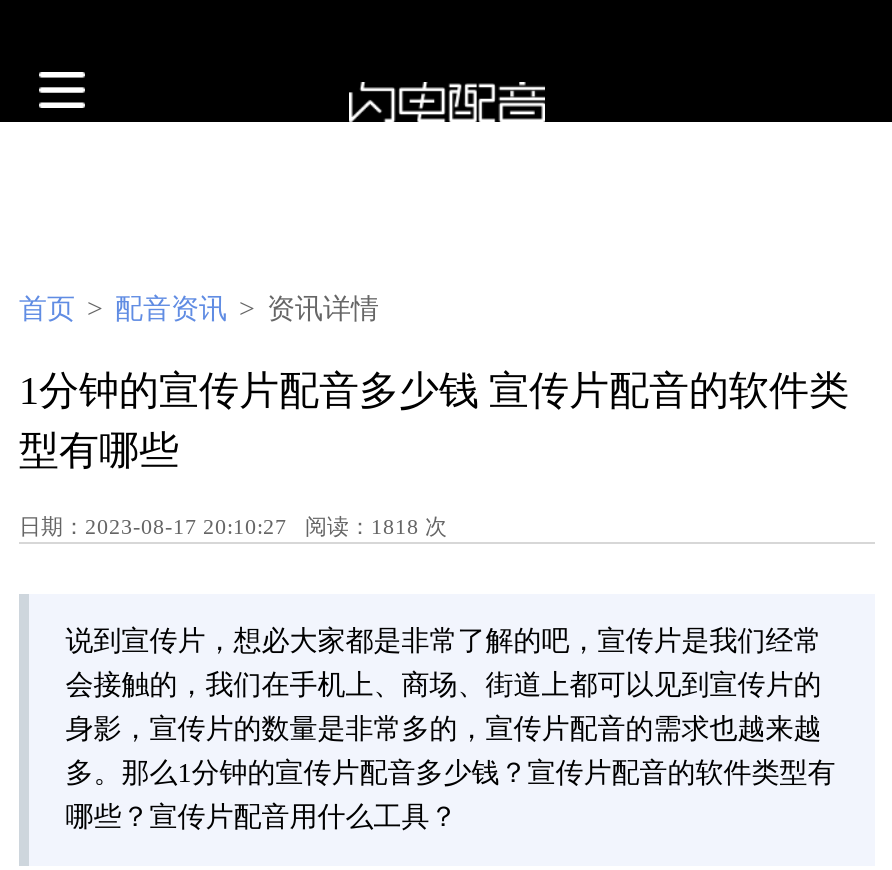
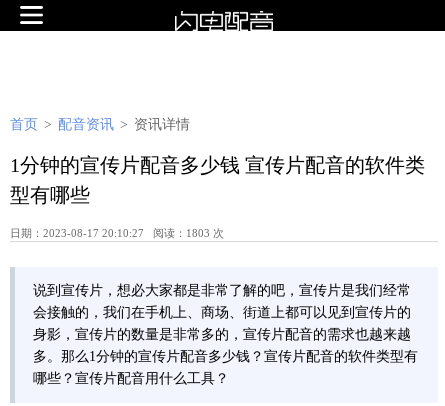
[19,515,447,539] 日期：2023-08-17 20:10:27 阅读：1818 次 -> [10,227,224,239] 日期：2023-08-17 20:10:27 阅读：1803 次

